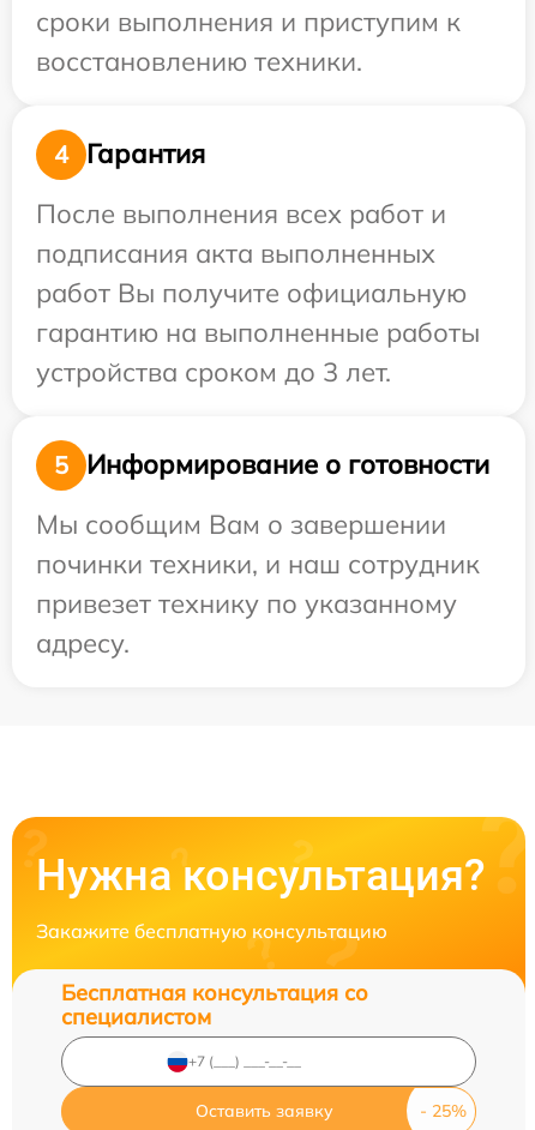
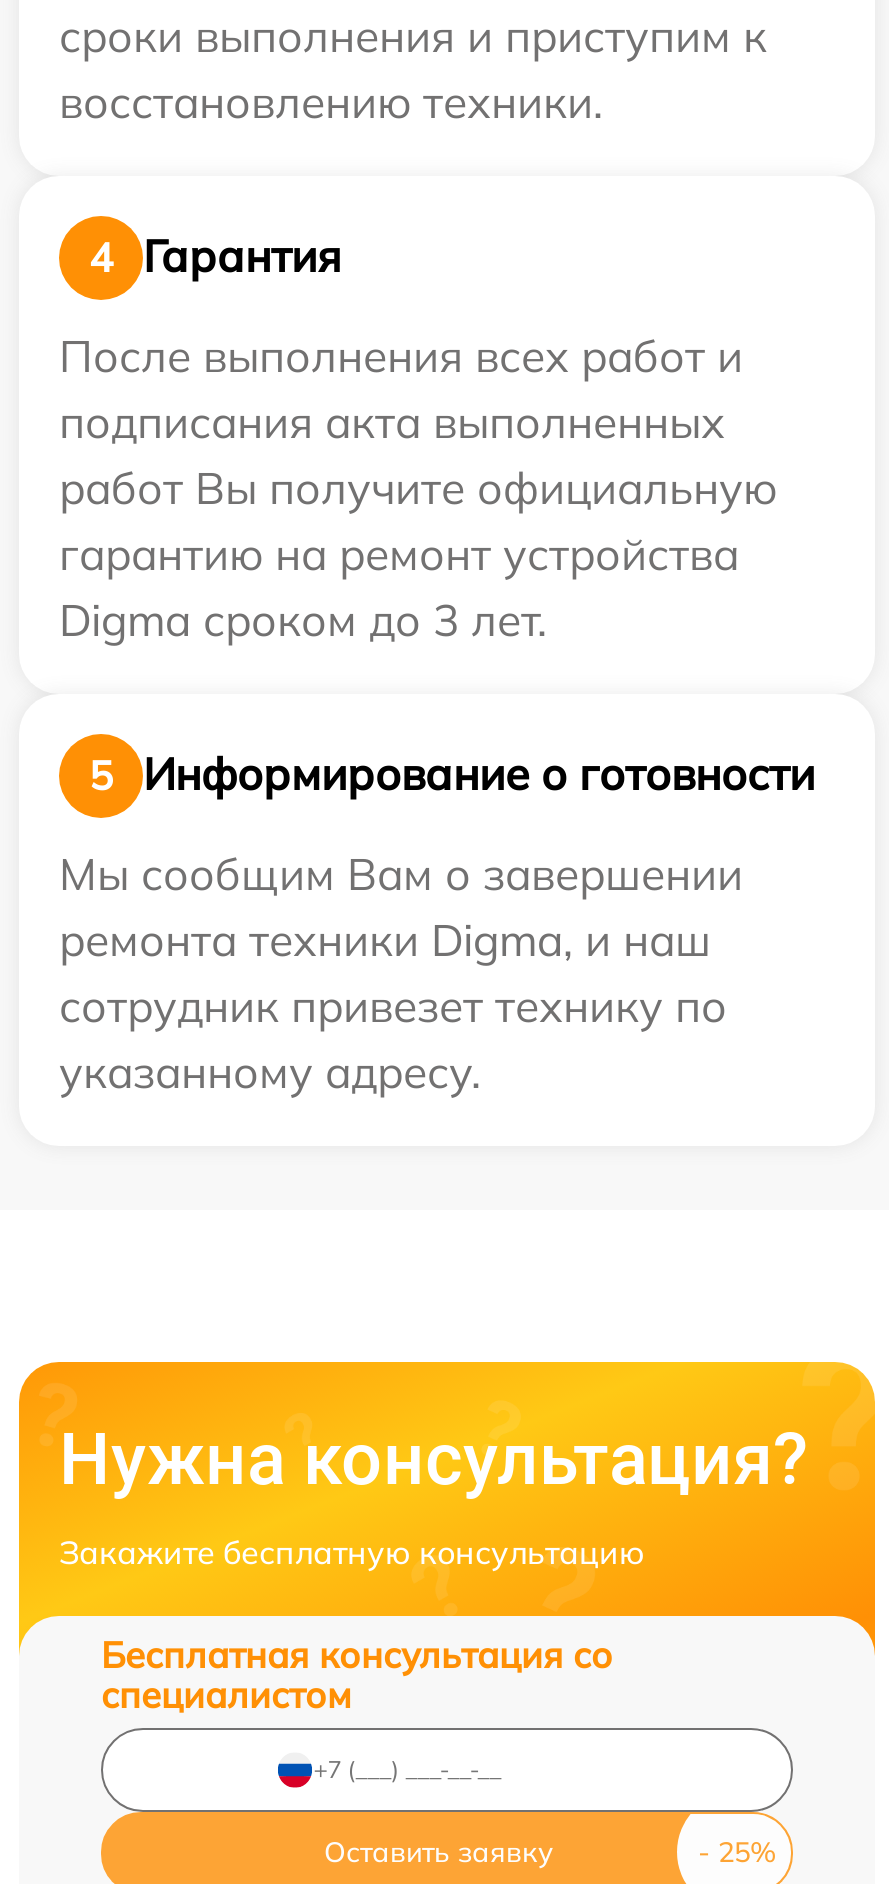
[36,315,480,349] гарантию на выполненные работы -> [59,526,739,582] гарантию на ремонт устройства
[36,355,391,389] устройства сроком до 3 лет. -> [59,592,547,648] Digma сроком до 3 лет.
[36,547,480,660] починки техники, и наш сотрудник | привезет технику по указанному | адресу. -> [59,912,727,1100] ремонта техники Digma, и наш | сотрудник привезет технику по | указанному адресу.

